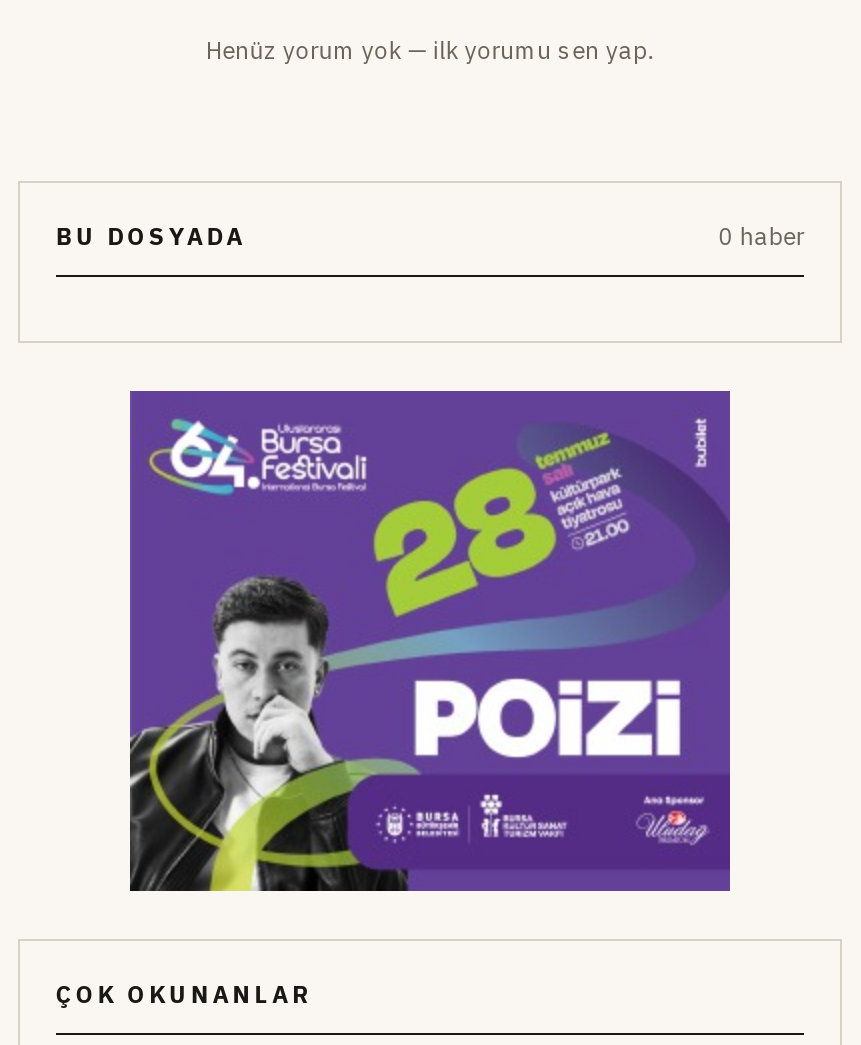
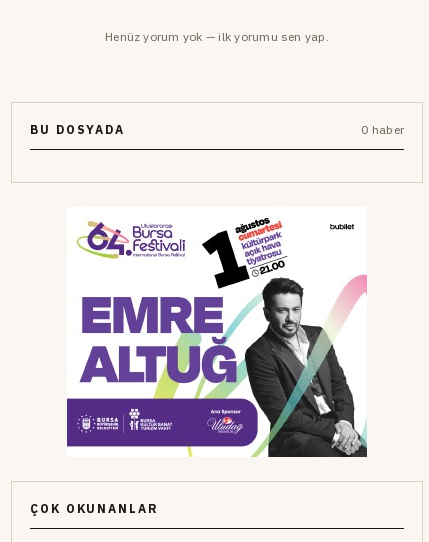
[128,389,732,893] [image] -> [66,207,368,458] [image]

